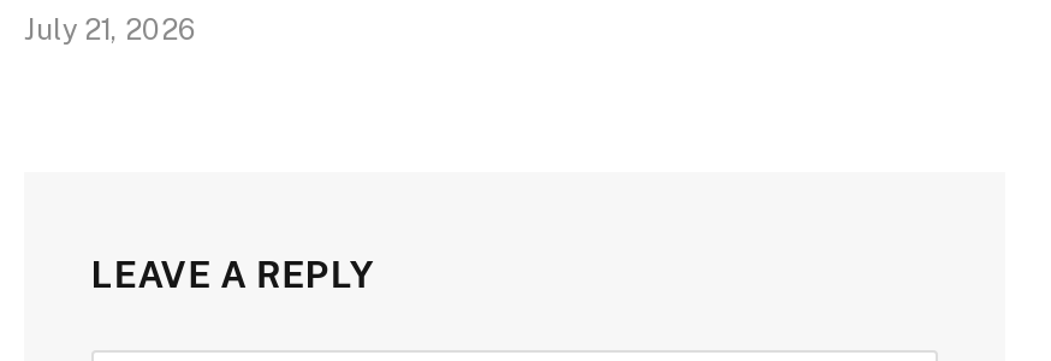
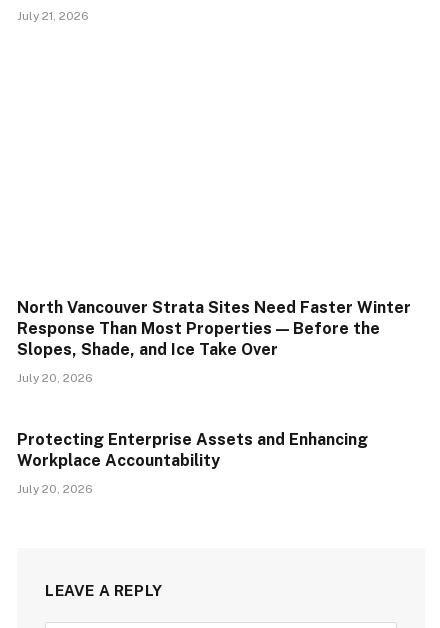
none -> [17,298,411,496] North Vancouver Strata Sites Need Faster Winter | Response Than Most Properties — Before the | Slopes, Shade, and Ice Take Over | July 20, 2026 | Protecting Enterprise Assets and Enhancing | Workplace Accountability | July 20, 2026

